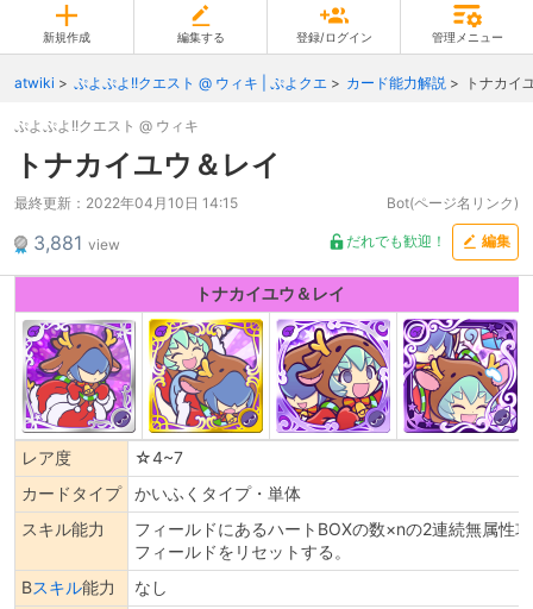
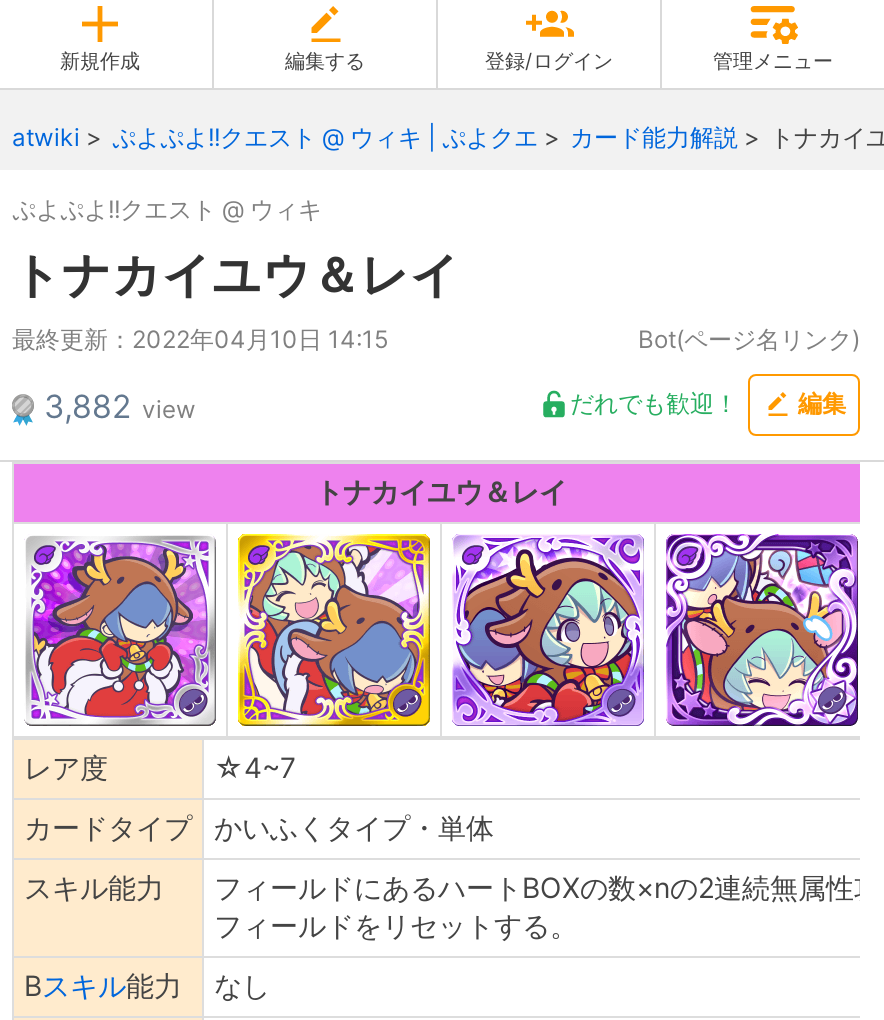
[33,230,120,254] 3,881 view -> [44,385,196,425] 3,882 view

